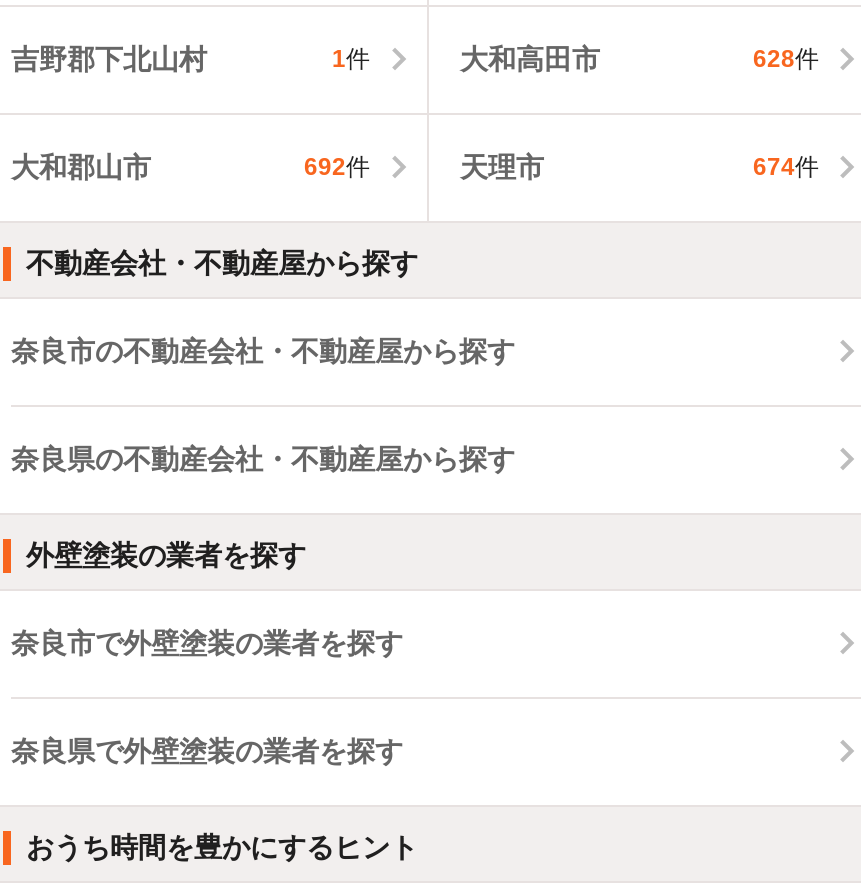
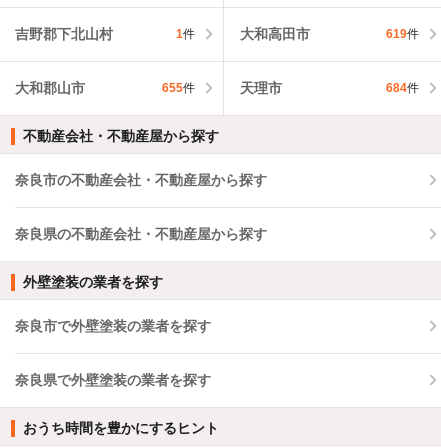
[753,46,819,74] 628件 -> [386,27,419,41] 619件
[304,154,370,182] 692件 -> [161,81,194,95] 655件
[753,154,819,182] 674件 -> [386,81,419,95] 684件

